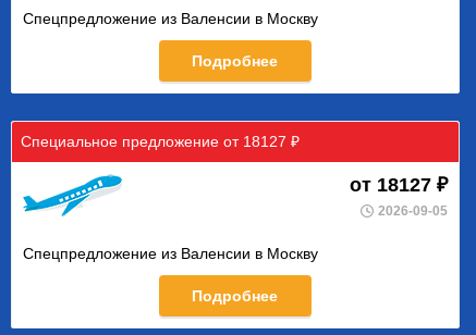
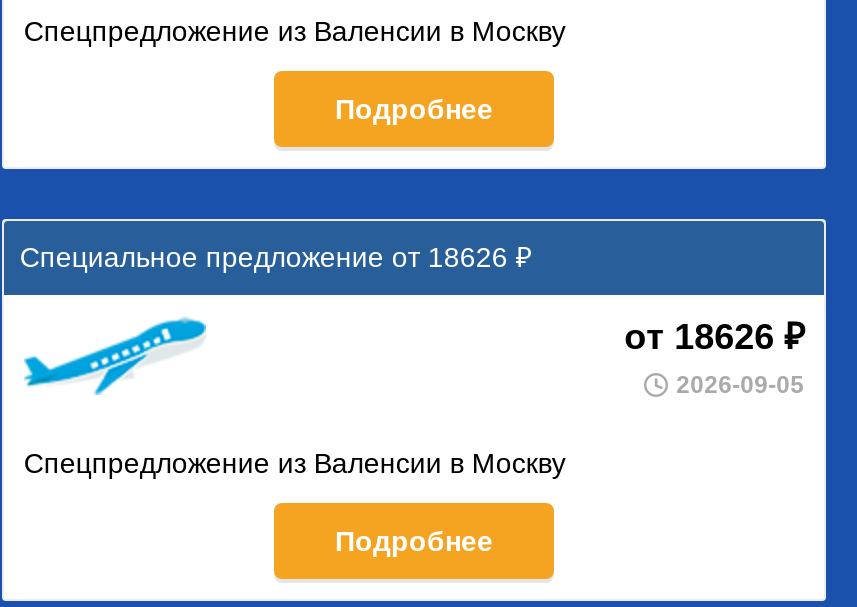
[21,133,299,151] Специальное предложение от 18127 ₽ -> [20,242,532,274] Специальное предложение от 18626 ₽
[350,175,448,196] от 18127 ₽ -> [624,318,804,358] от 18626 ₽

